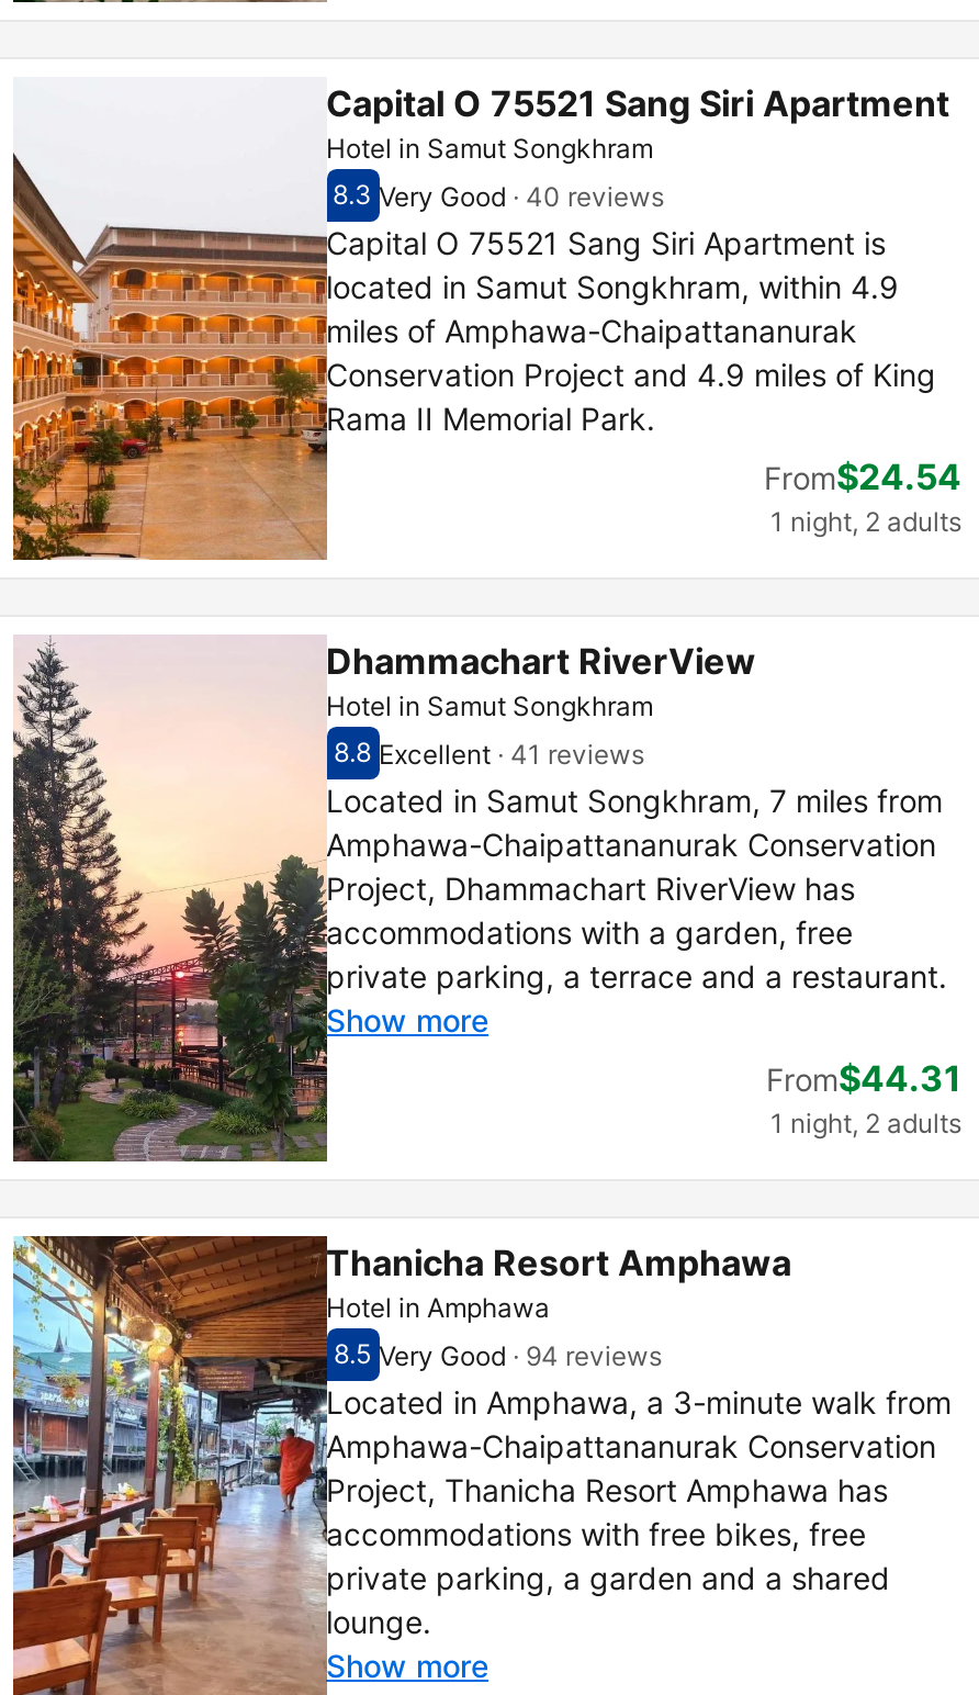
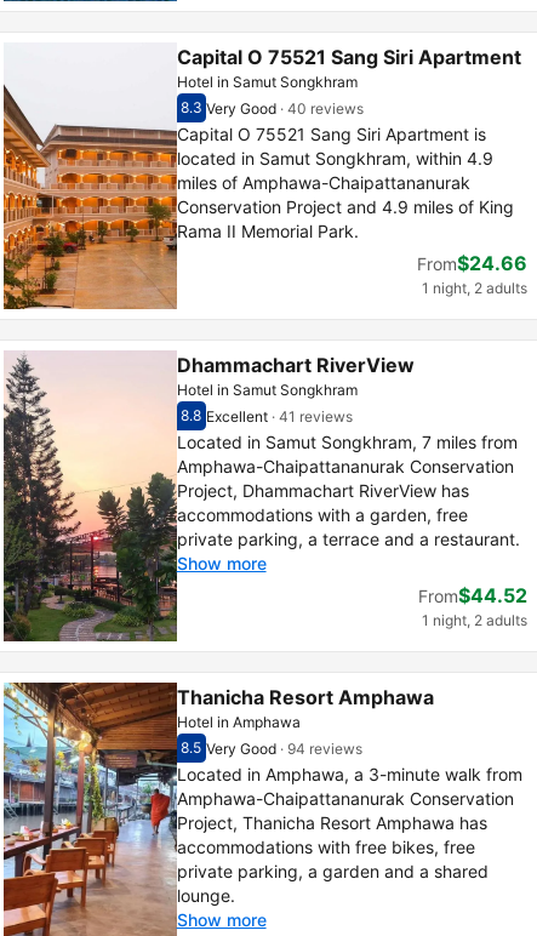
[764,454,961,498] From$24.54 -> [417,251,527,275] From$24.66
[766,1056,961,1100] From$44.31 -> [418,583,527,607] From$44.52

